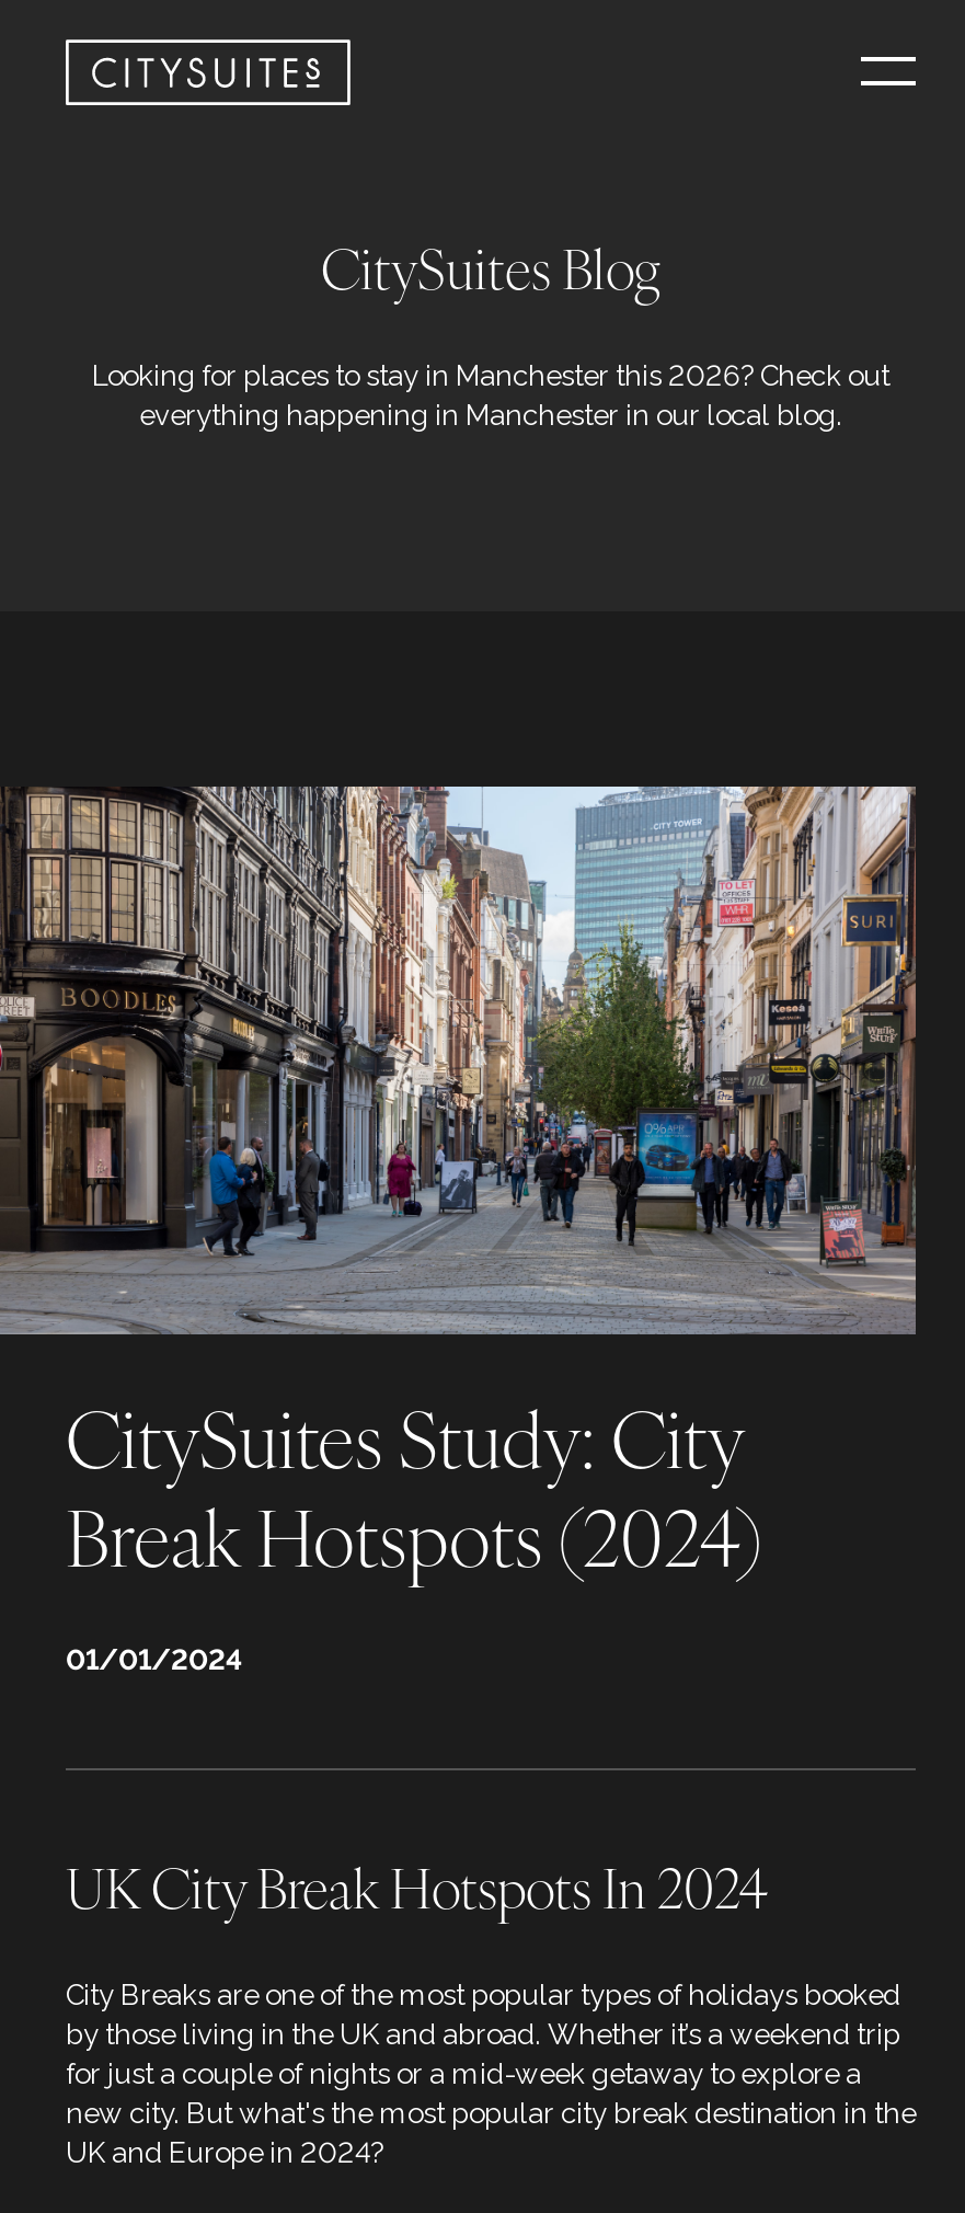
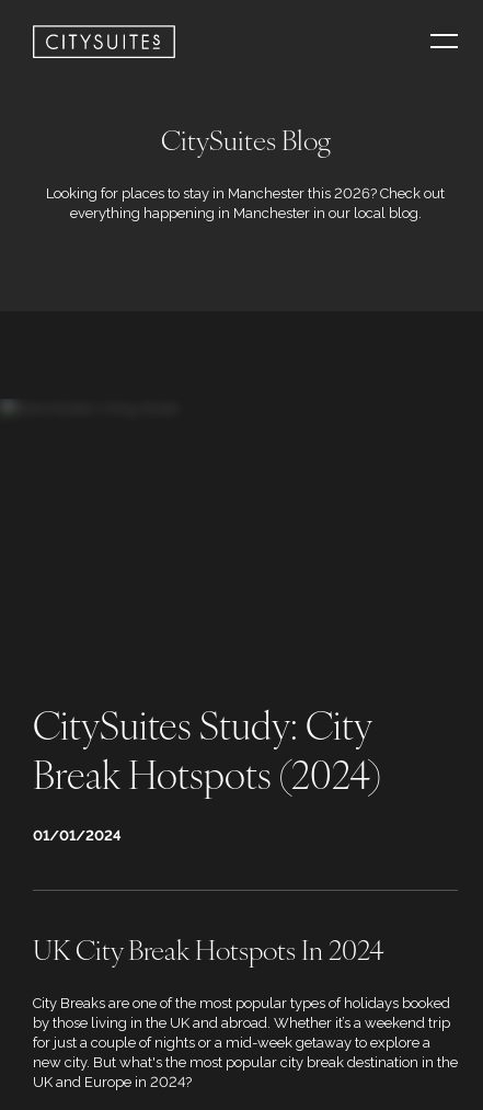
[7,784,918,1337] [image] -> none

